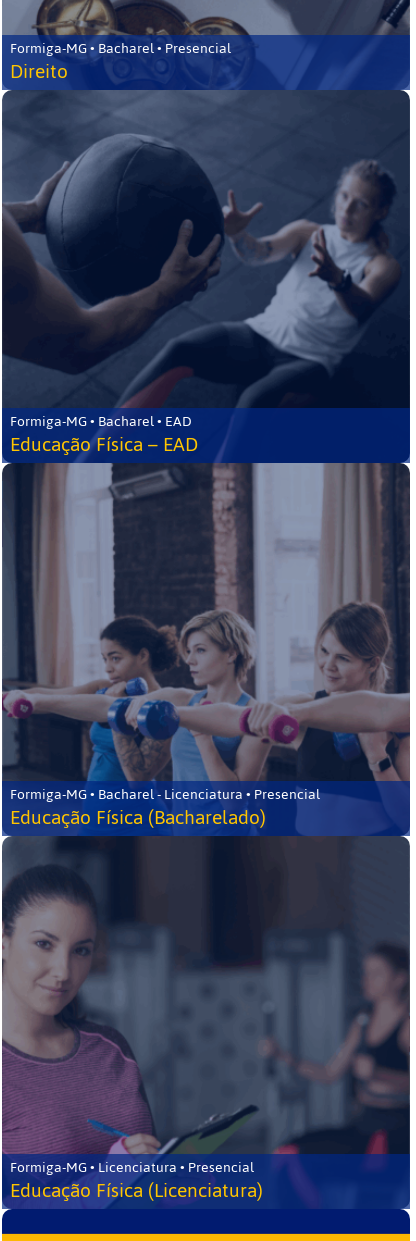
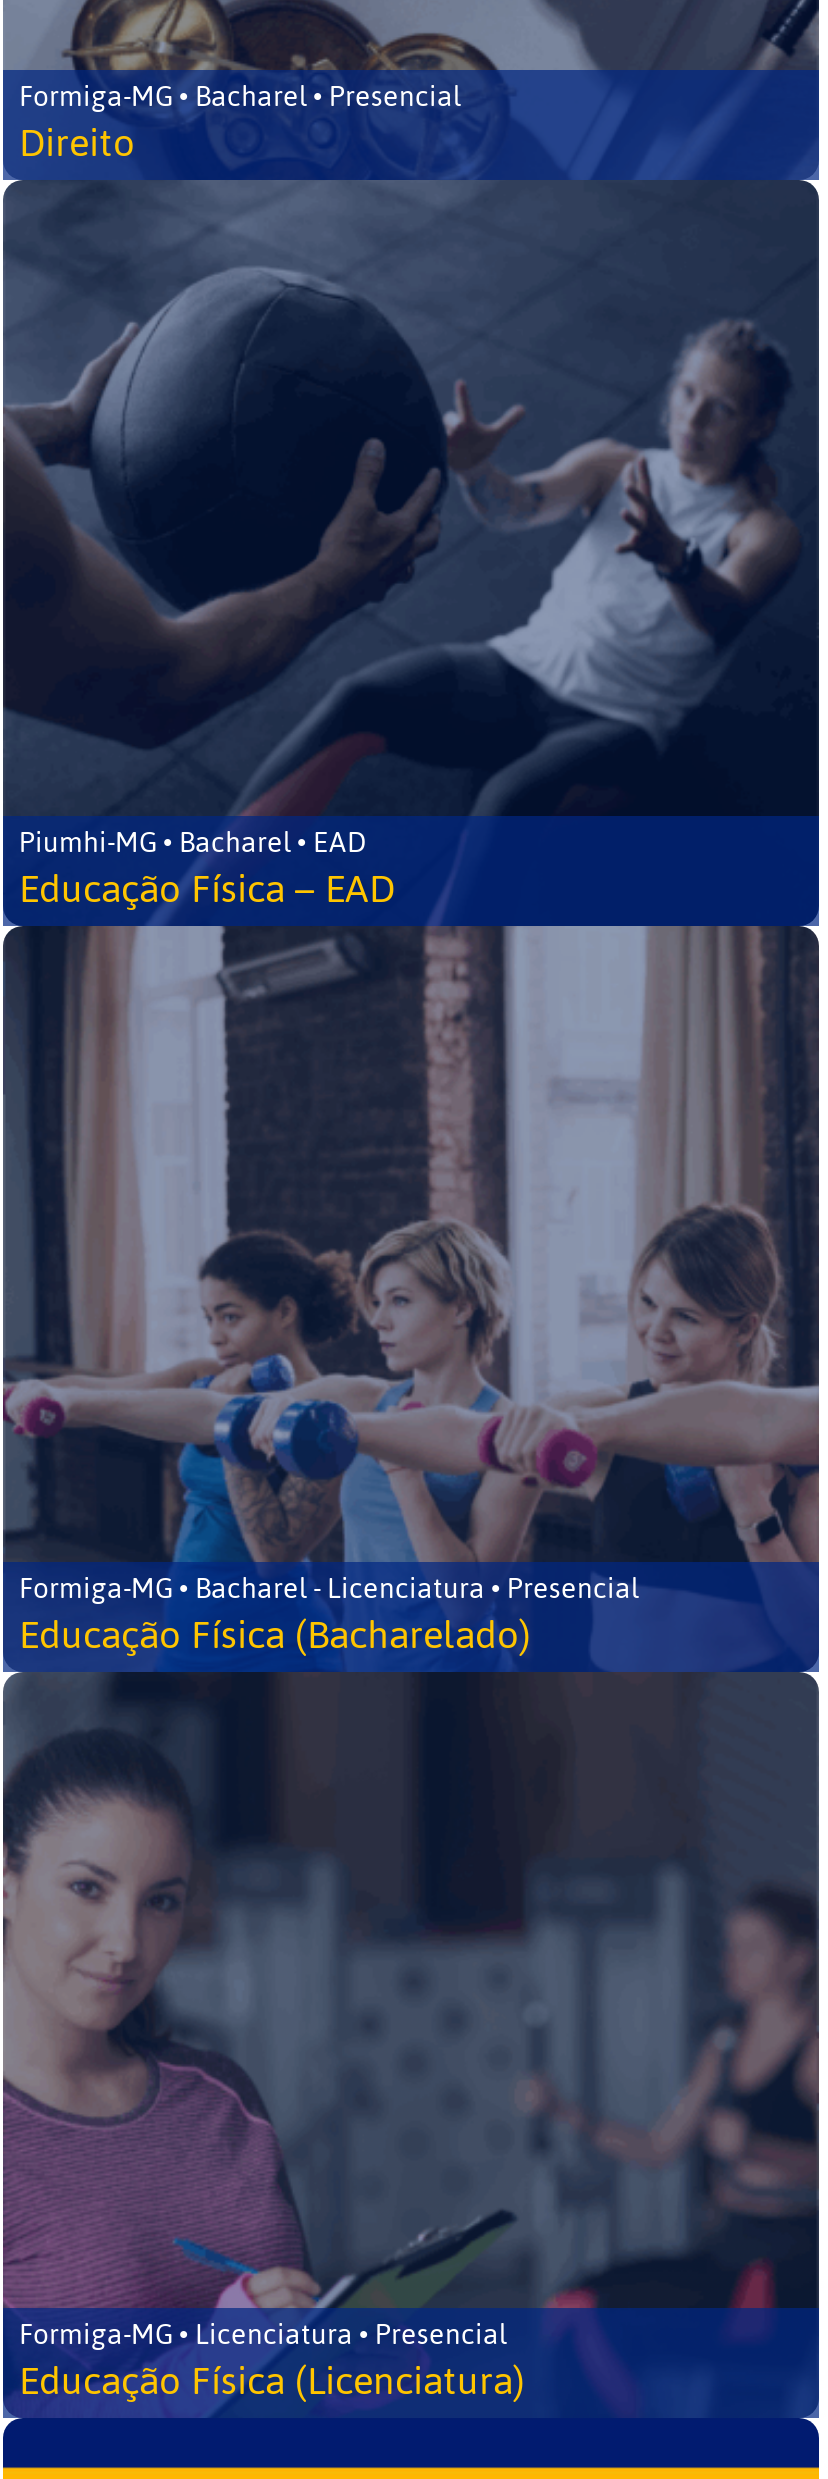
[10,408,192,435] Formiga-MG • Bacharel • EAD -> [19,816,367,870] Piumhi-MG • Bacharel • EAD

